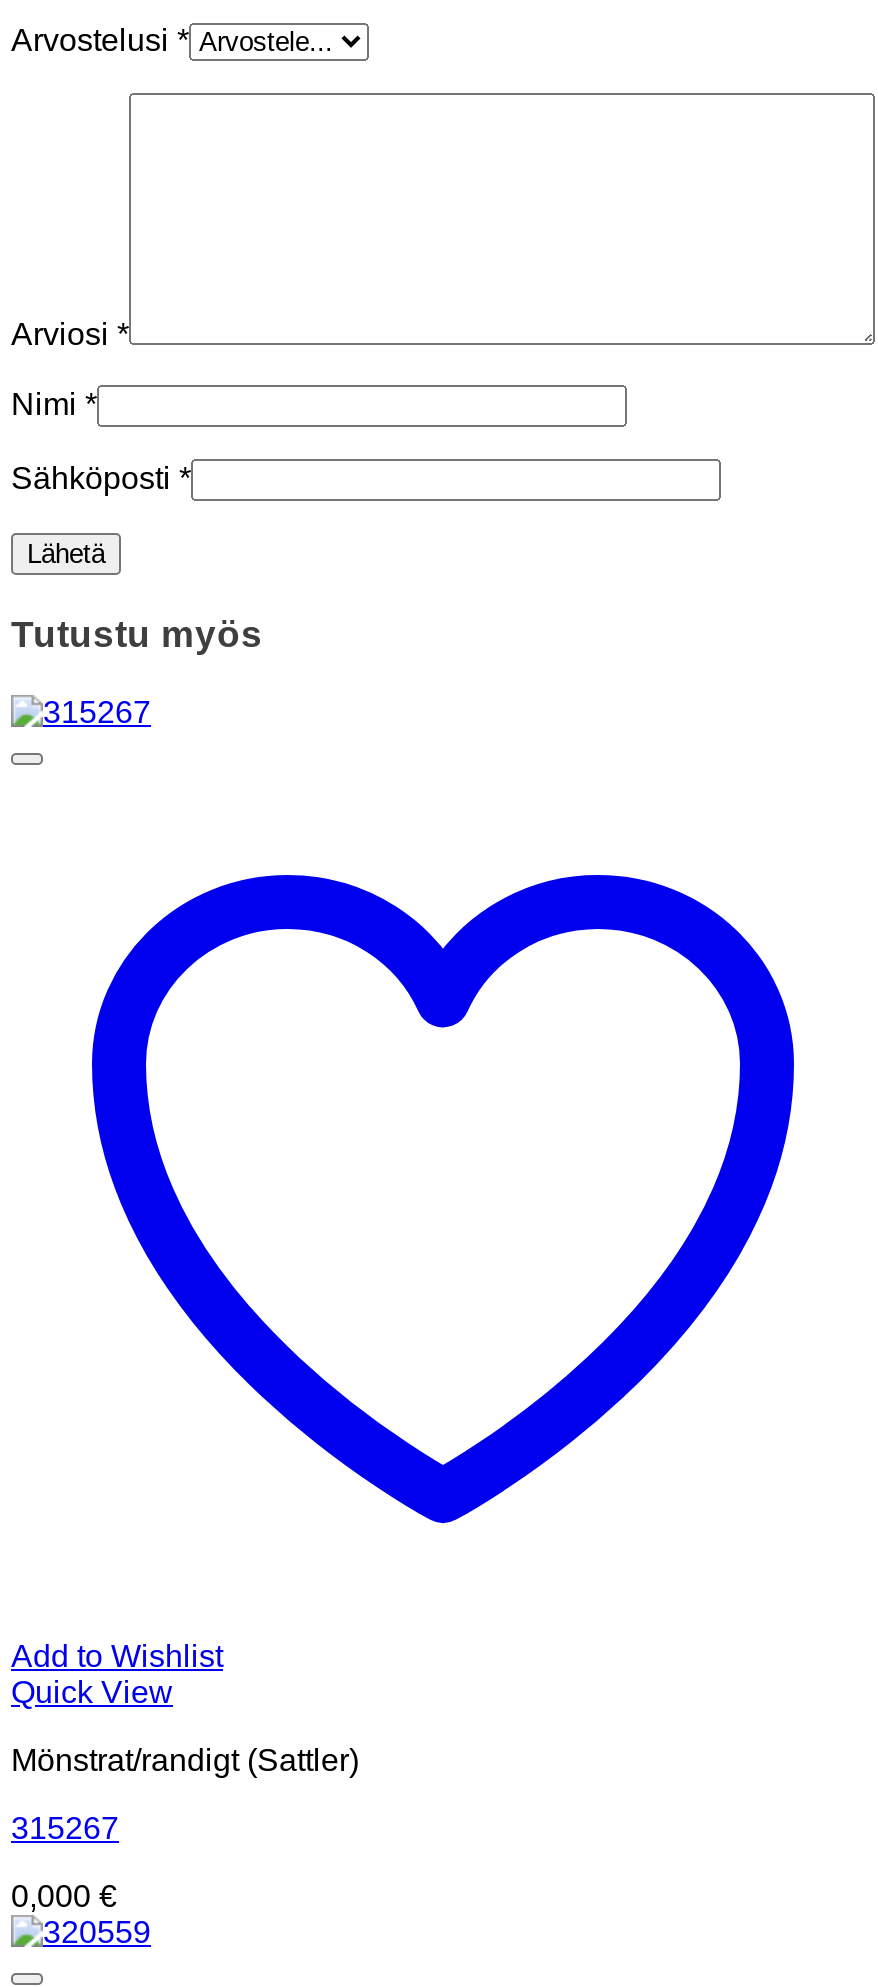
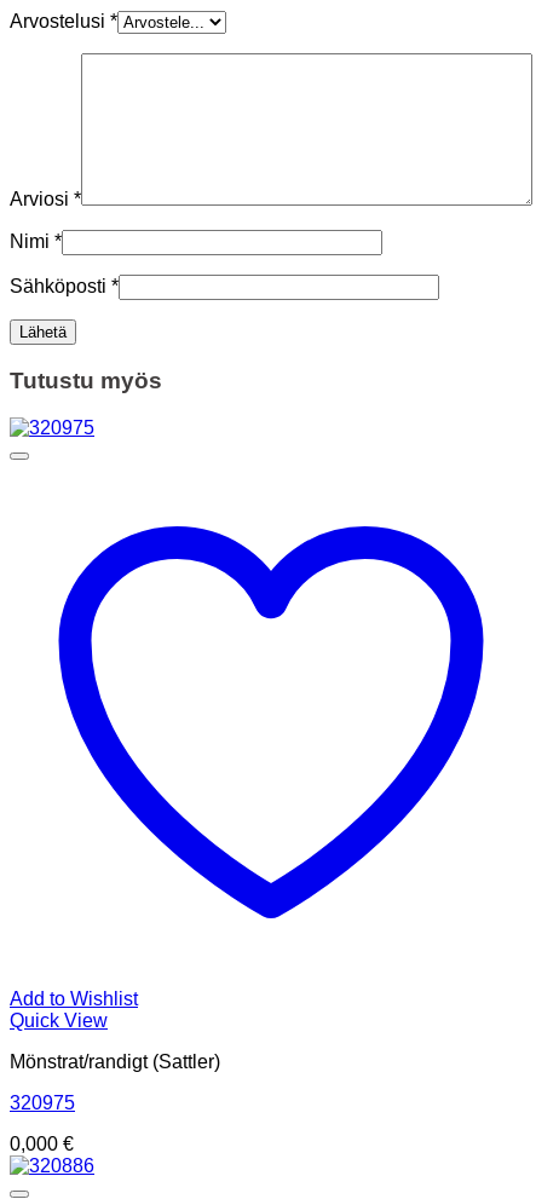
[11,1810,119,1844] 315267 -> [10,1092,75,1113] 320975

